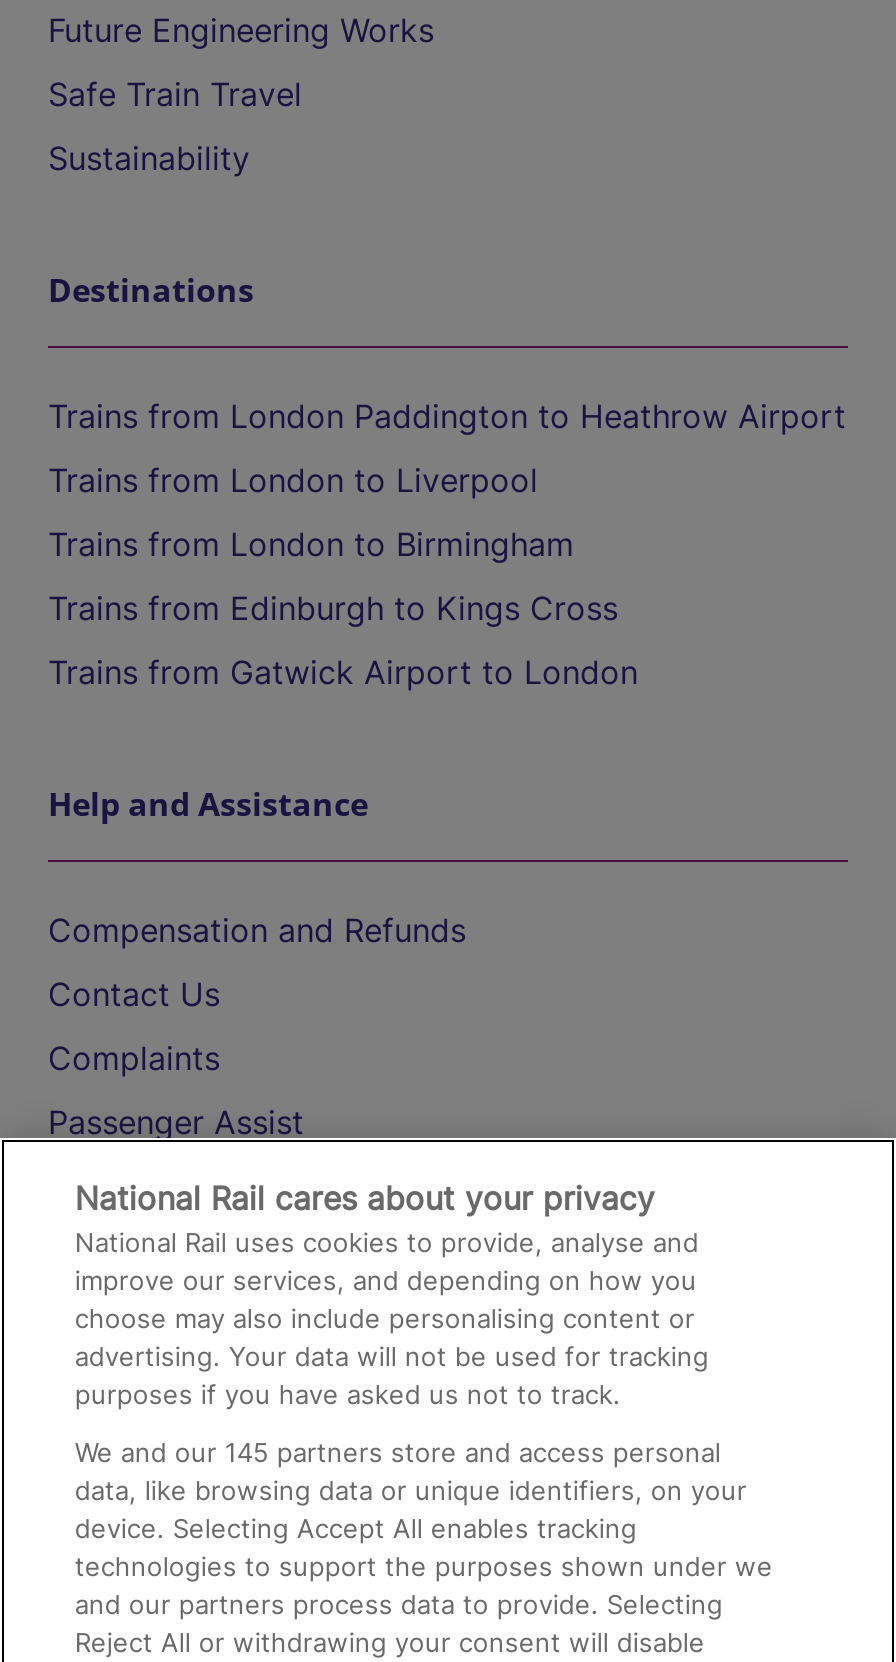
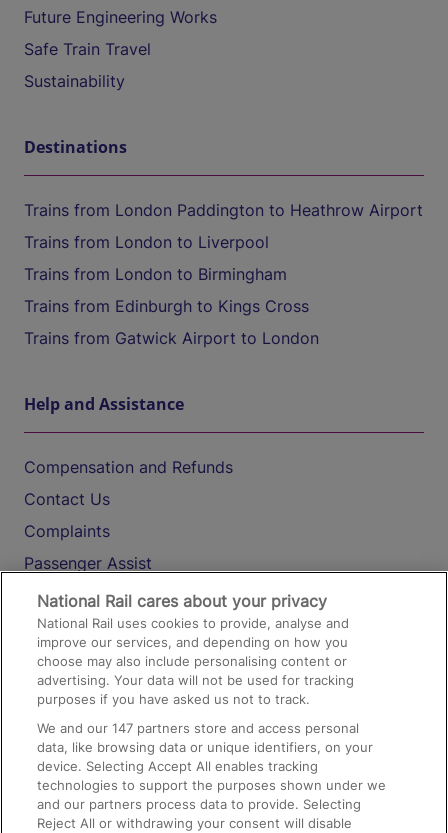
[75,1436,721,1468] We and our 145 partners store and access personal -> [37,720,359,736] We and our 147 partners store and access personal

